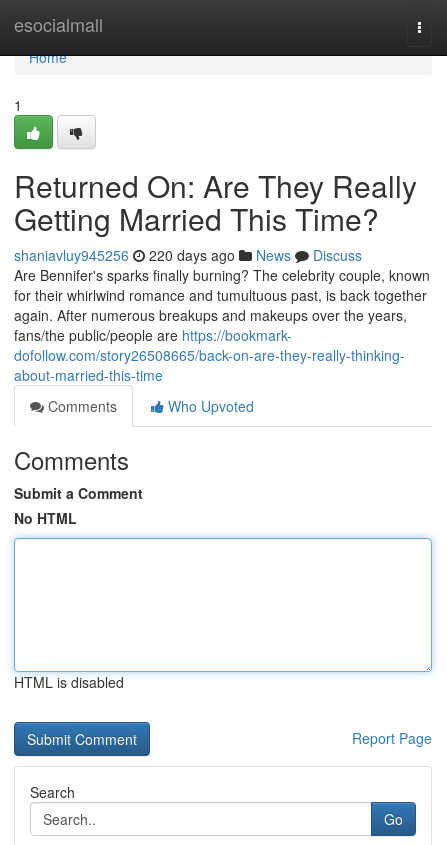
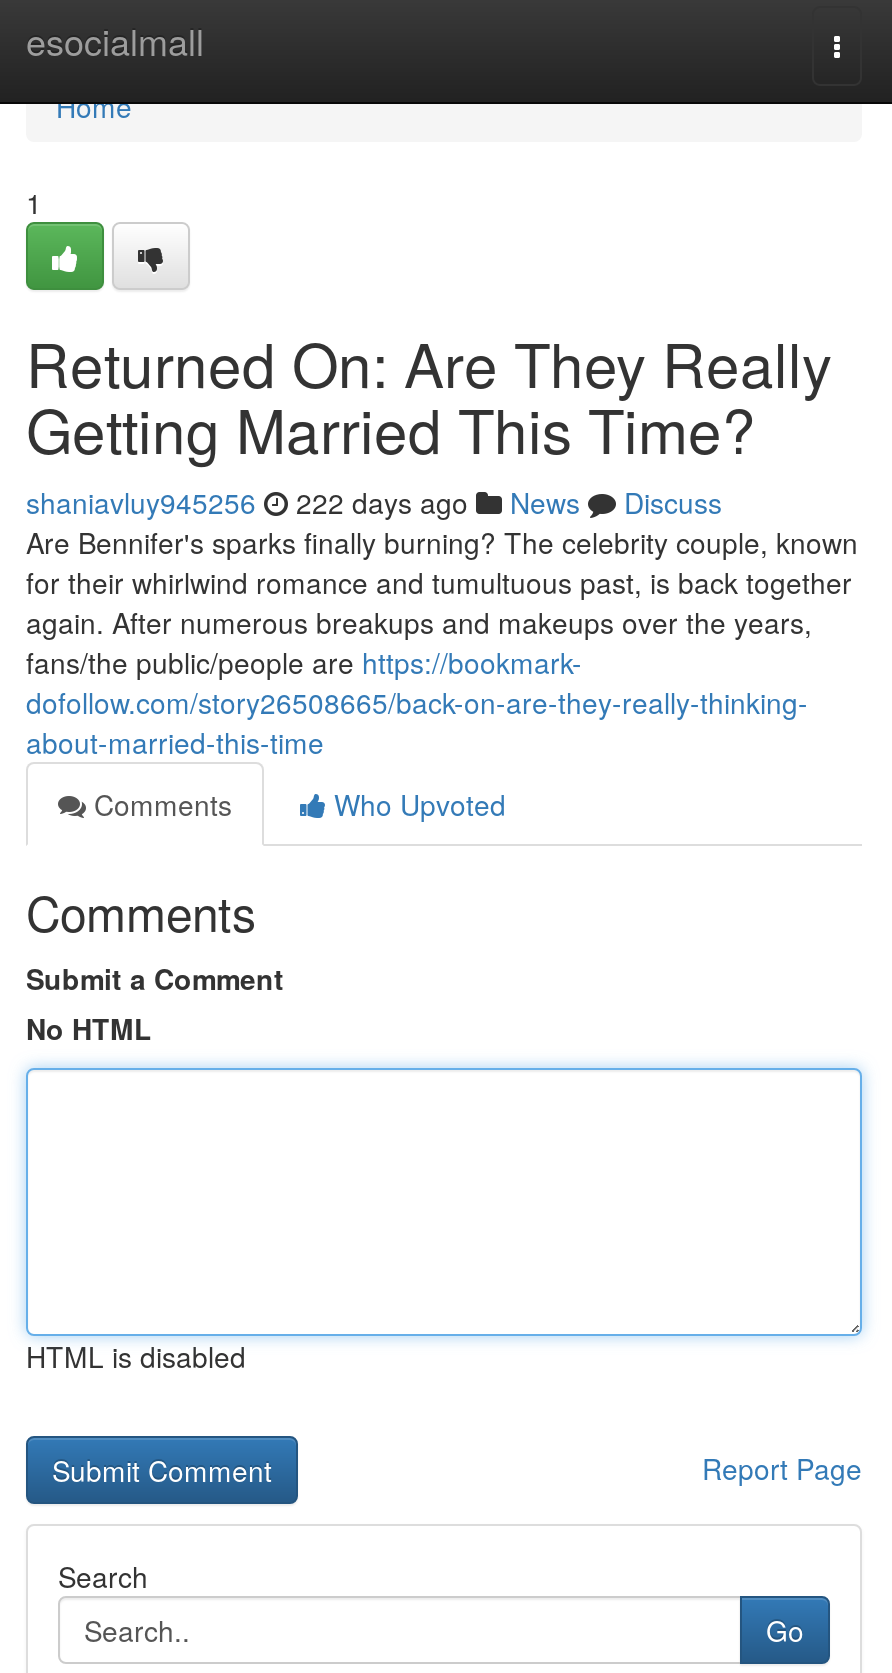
[14,245,362,265] shaniavluy945256 220 days ago News Discuss -> [26,482,722,522] shaniavluy945256 222 days ago News Discuss

